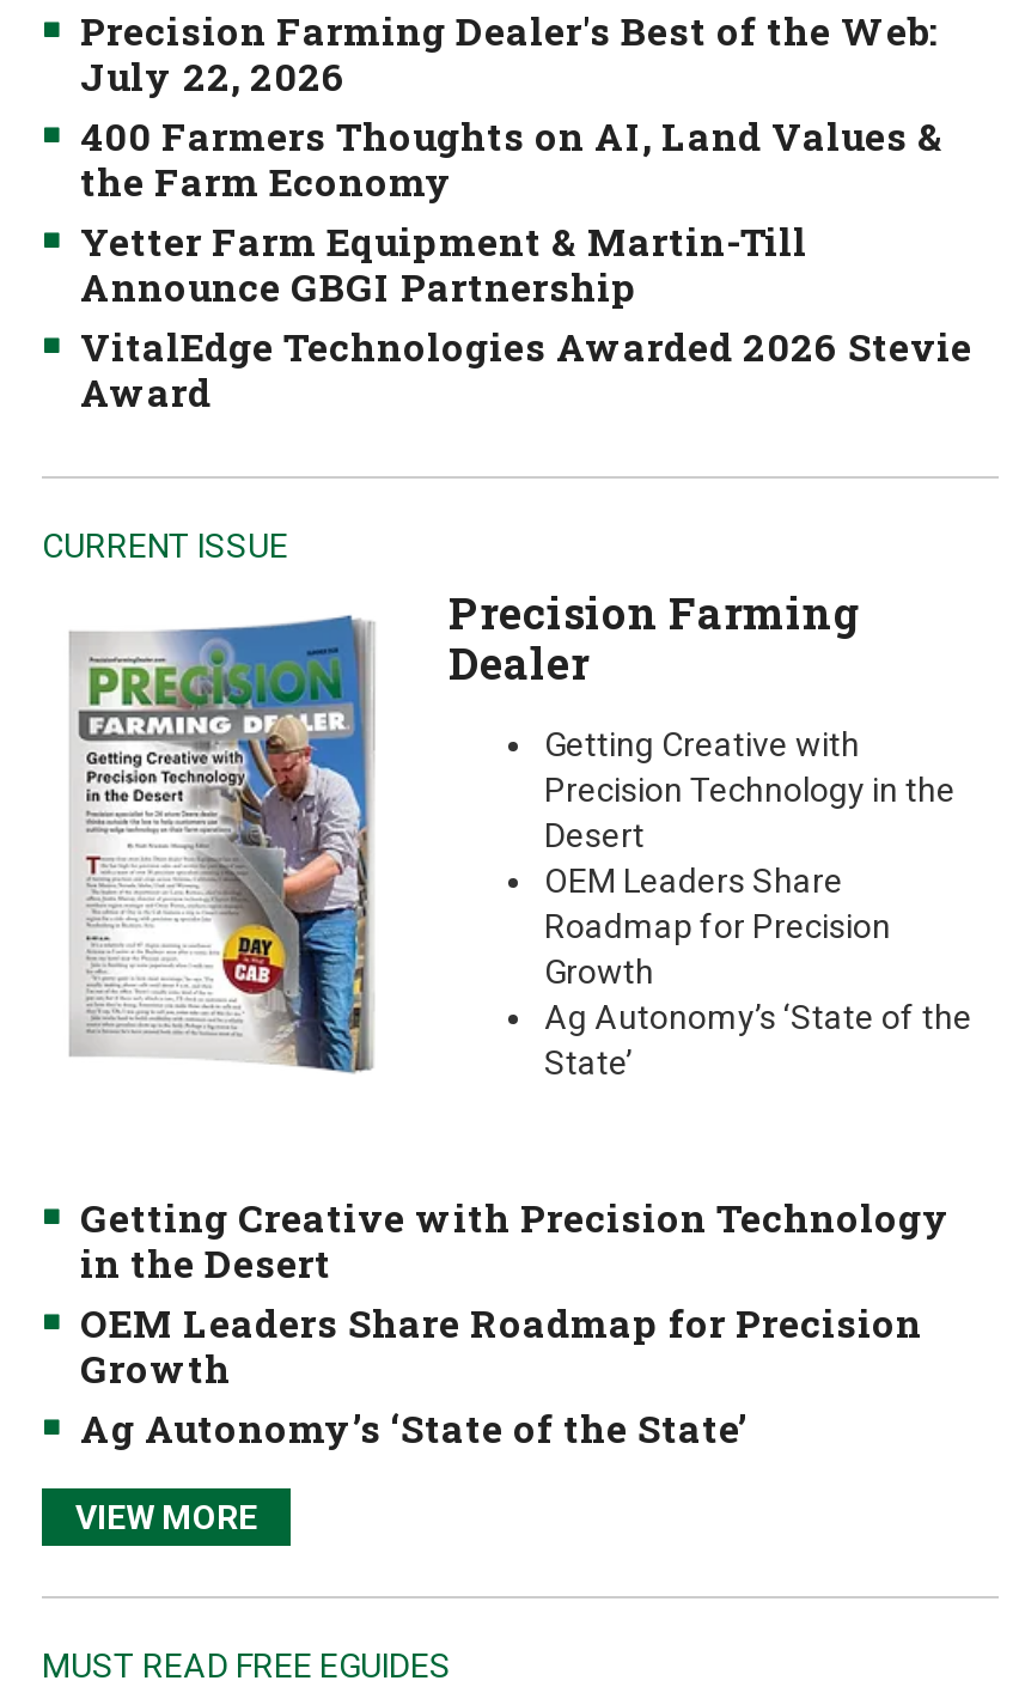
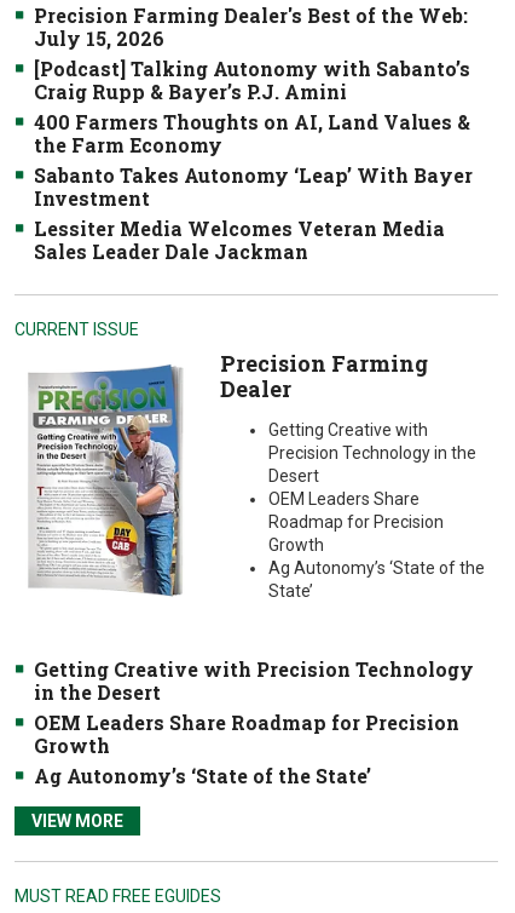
[80,50,346,101] July 22, 2026 -> [34,25,470,104] July 15, 2026 | [Podcast] Talking Autonomy with Sabanto’s | Craig Rupp & Bayer’s P.J. Amini
[80,215,972,416] Yetter Farm Equipment & Martin-Till | Announce GBGI Partnership | VitalEdge Technologies Awarded 2026 Stevie | Award -> [34,162,473,264] Sabanto Takes Autonomy ‘Leap’ With Bayer | Investment | Lessiter Media Welcomes Veteran Media | Sales Leader Dale Jackman

